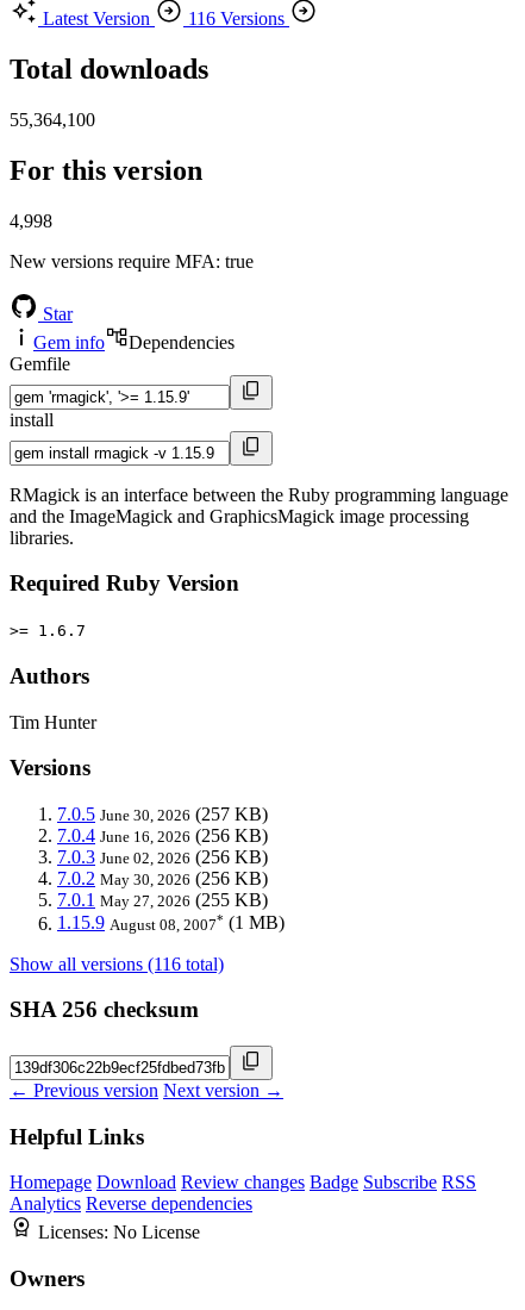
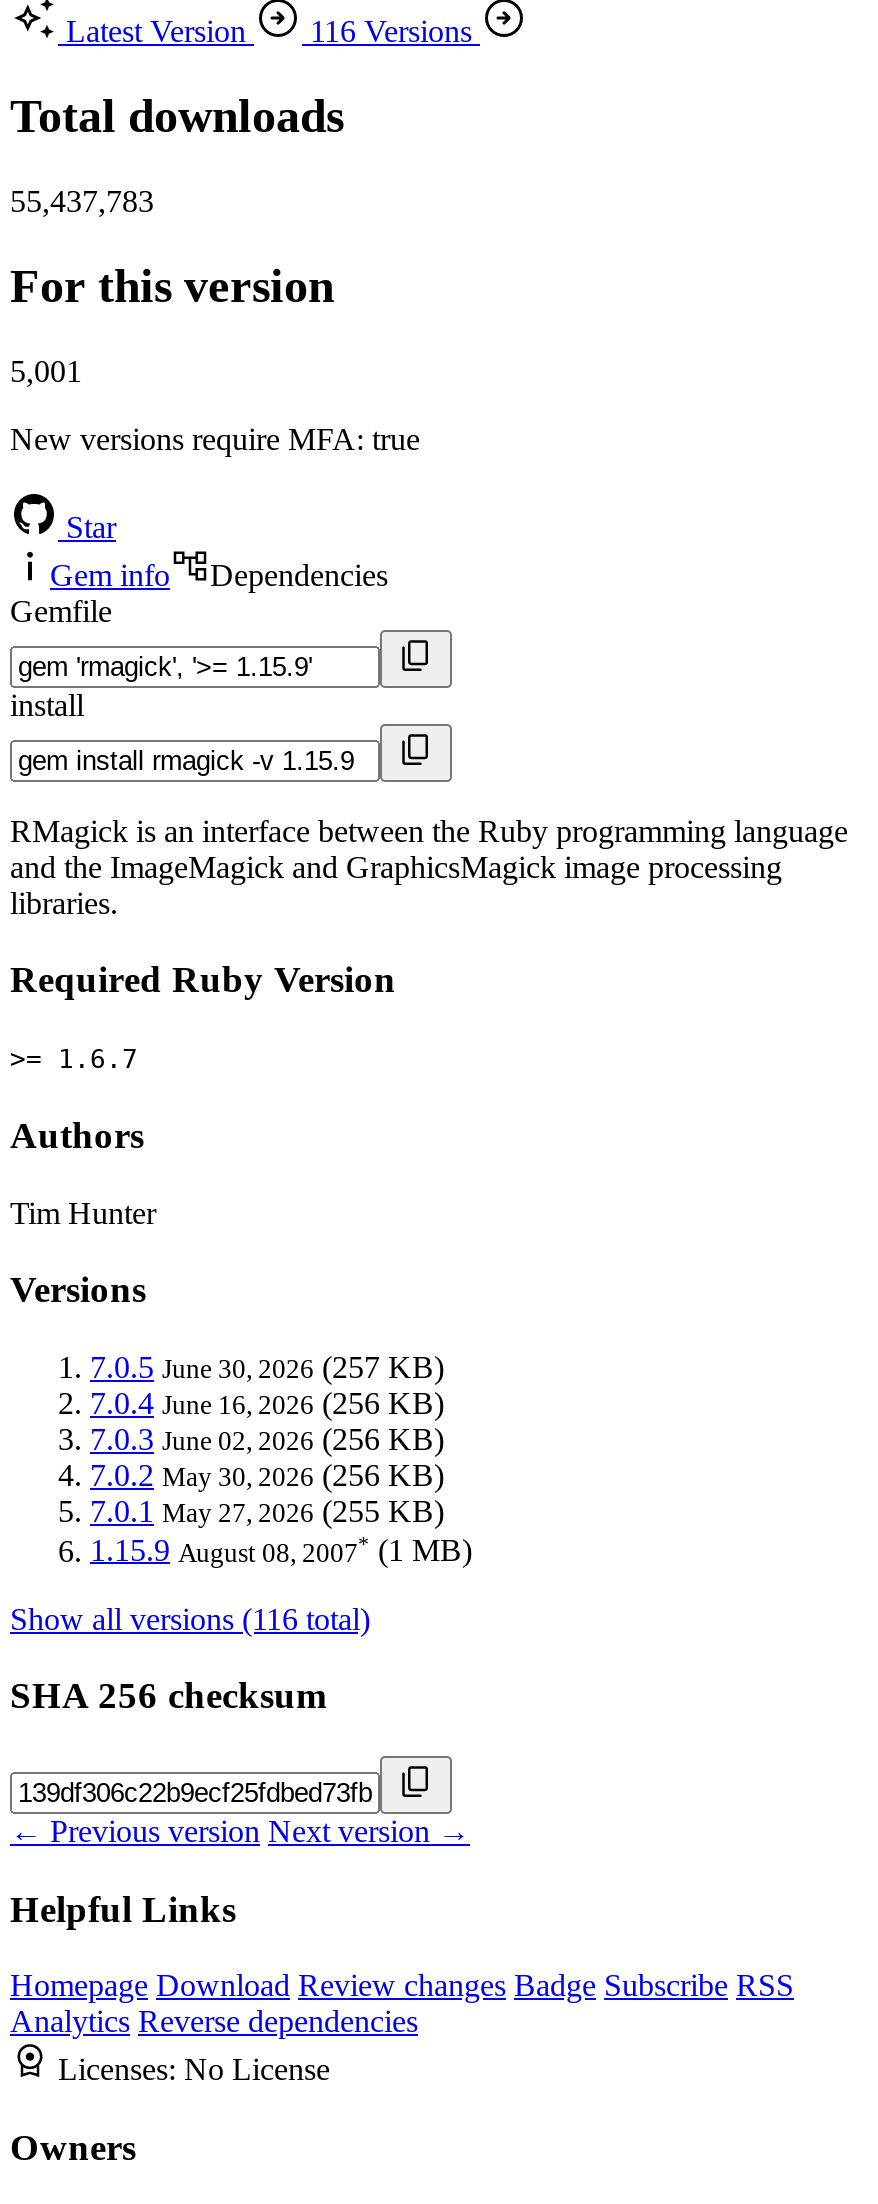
[10,110,95,130] 55,364,100 -> [10,184,154,218] 55,437,783
[10,211,52,231] 4,998 -> [10,354,82,388] 5,001

